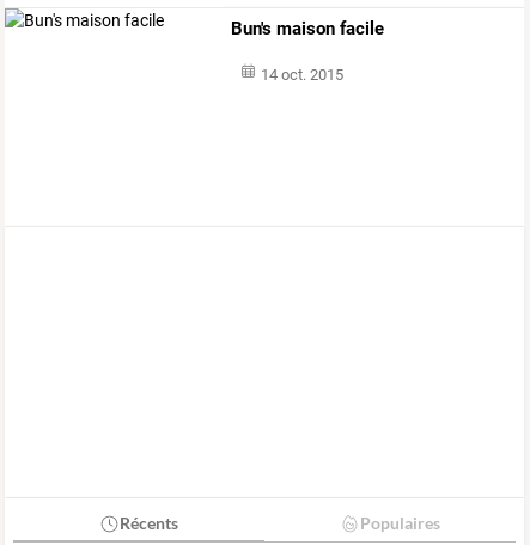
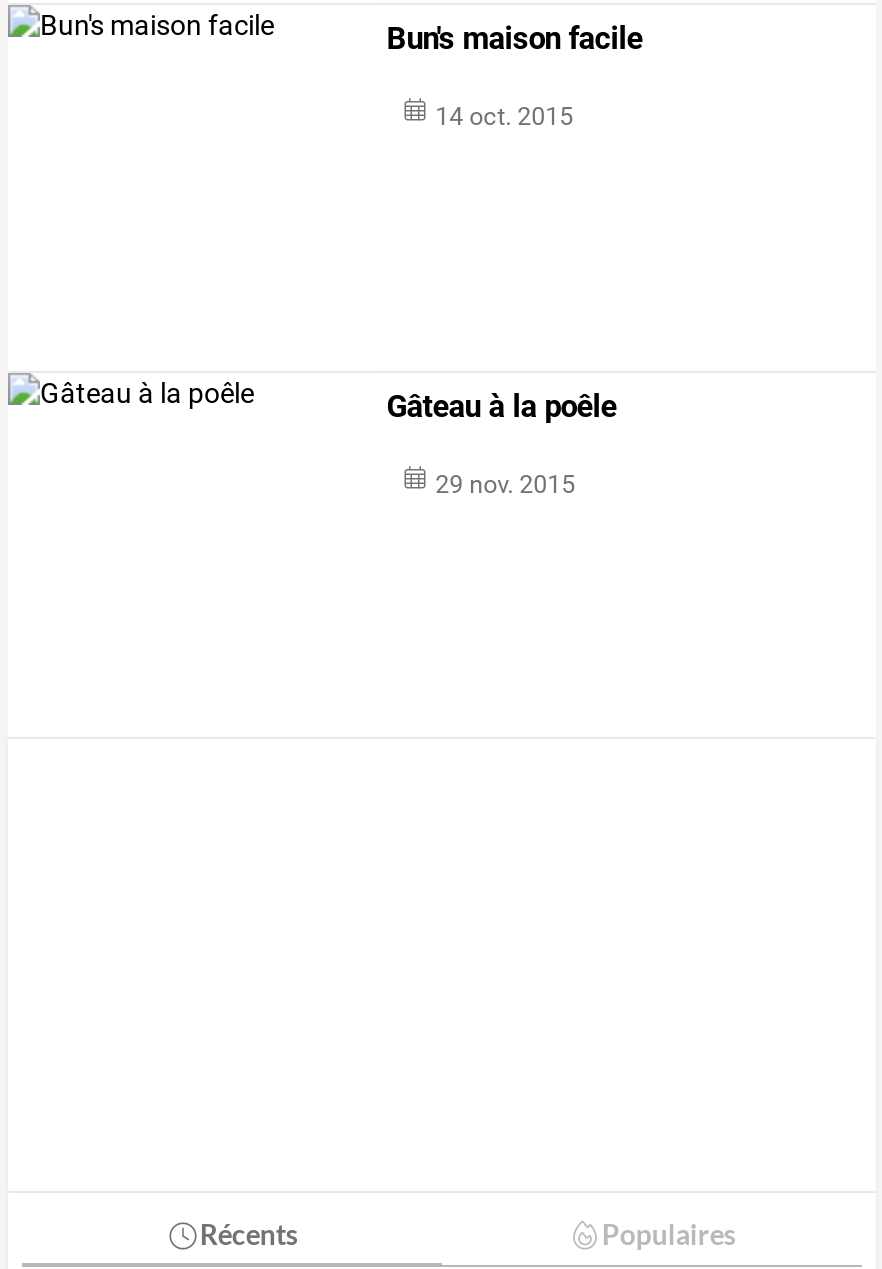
none -> [387,388,617,498] Gâteau à la poêle | 29 nov. 2015

